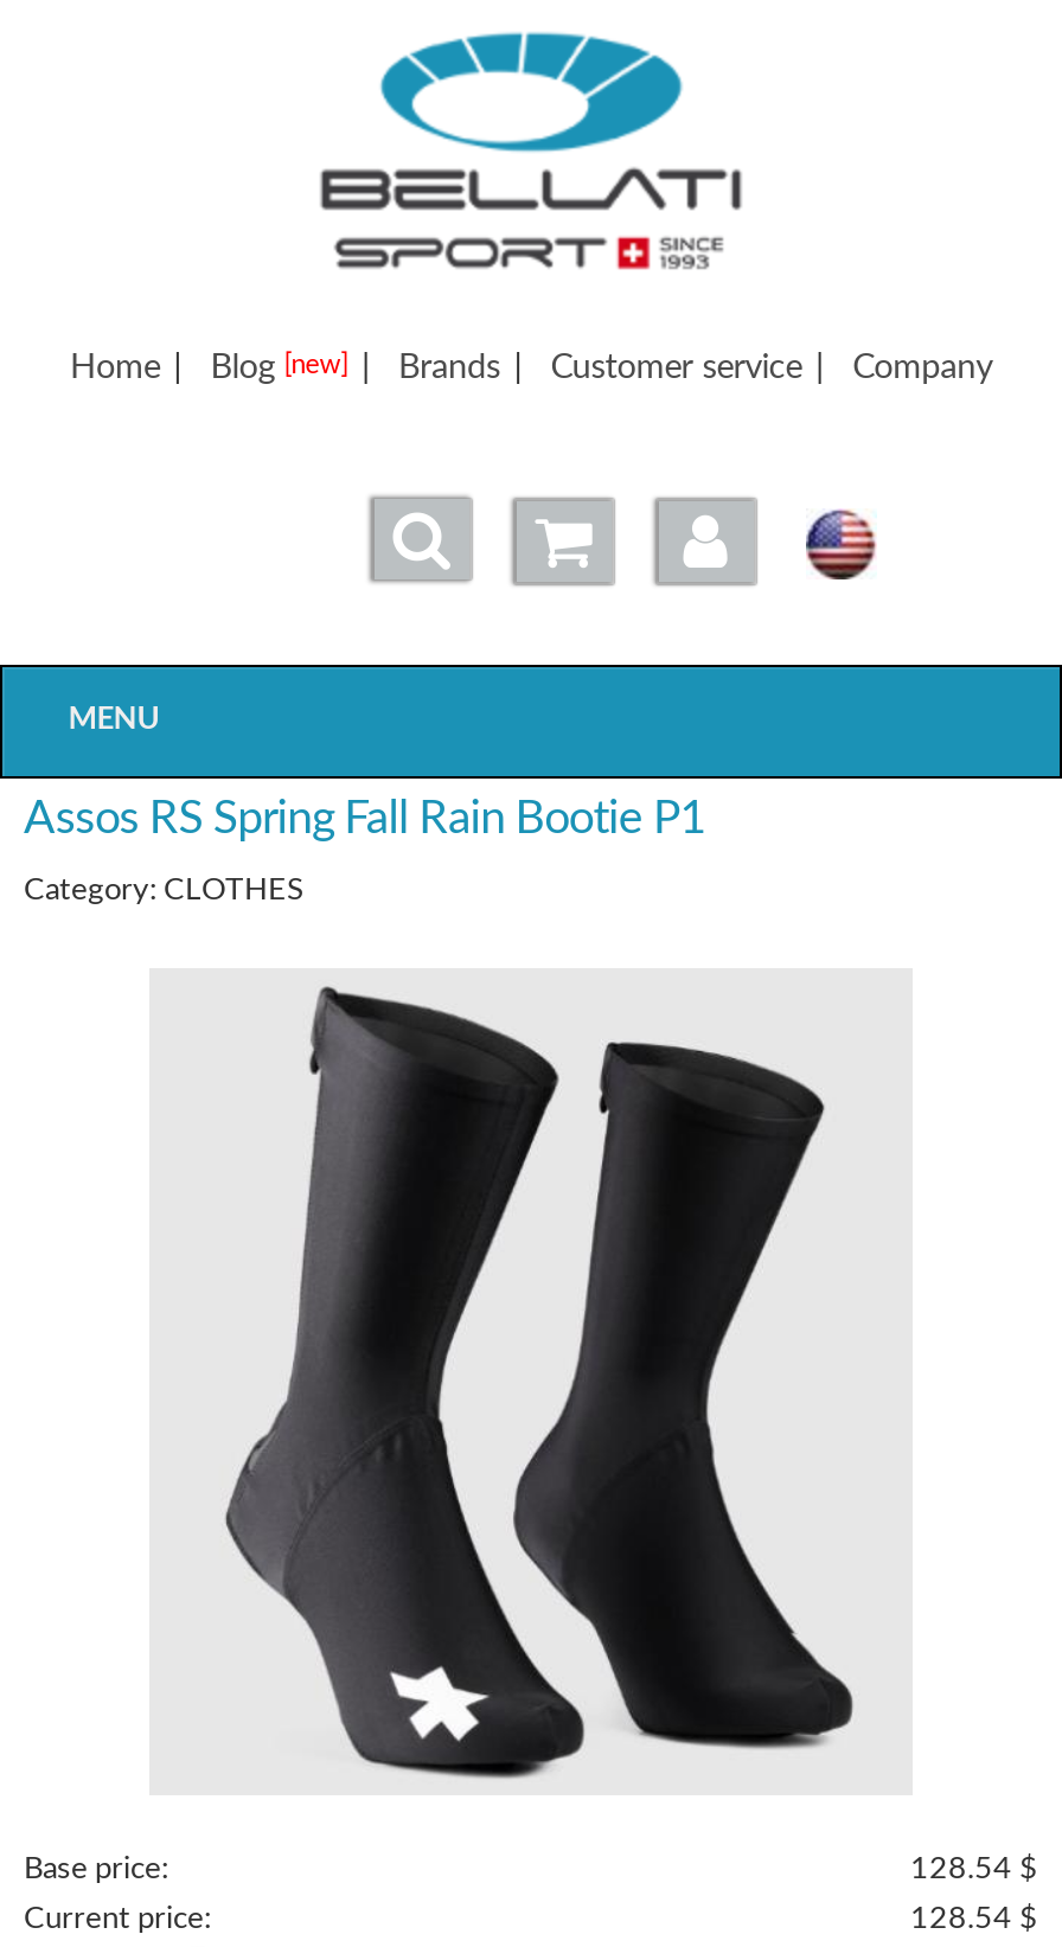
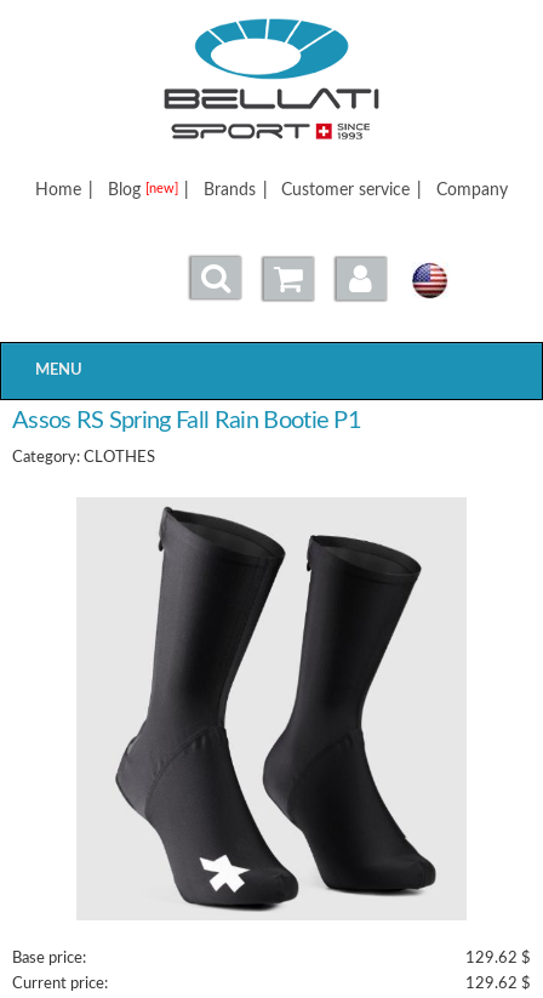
[910,1856,1038,1887] 128.54 $ -> [465,951,531,967] 129.62 $
[910,1906,1038,1936] 128.54 $ -> [465,977,531,993] 129.62 $

